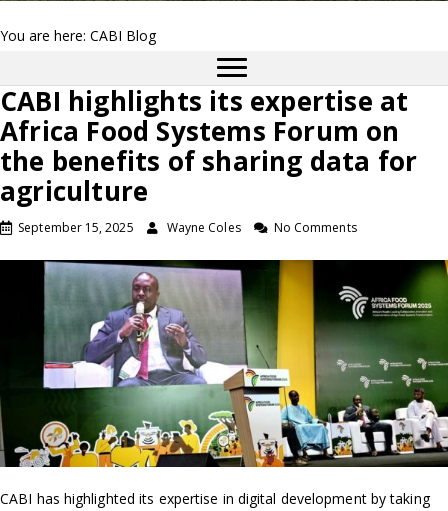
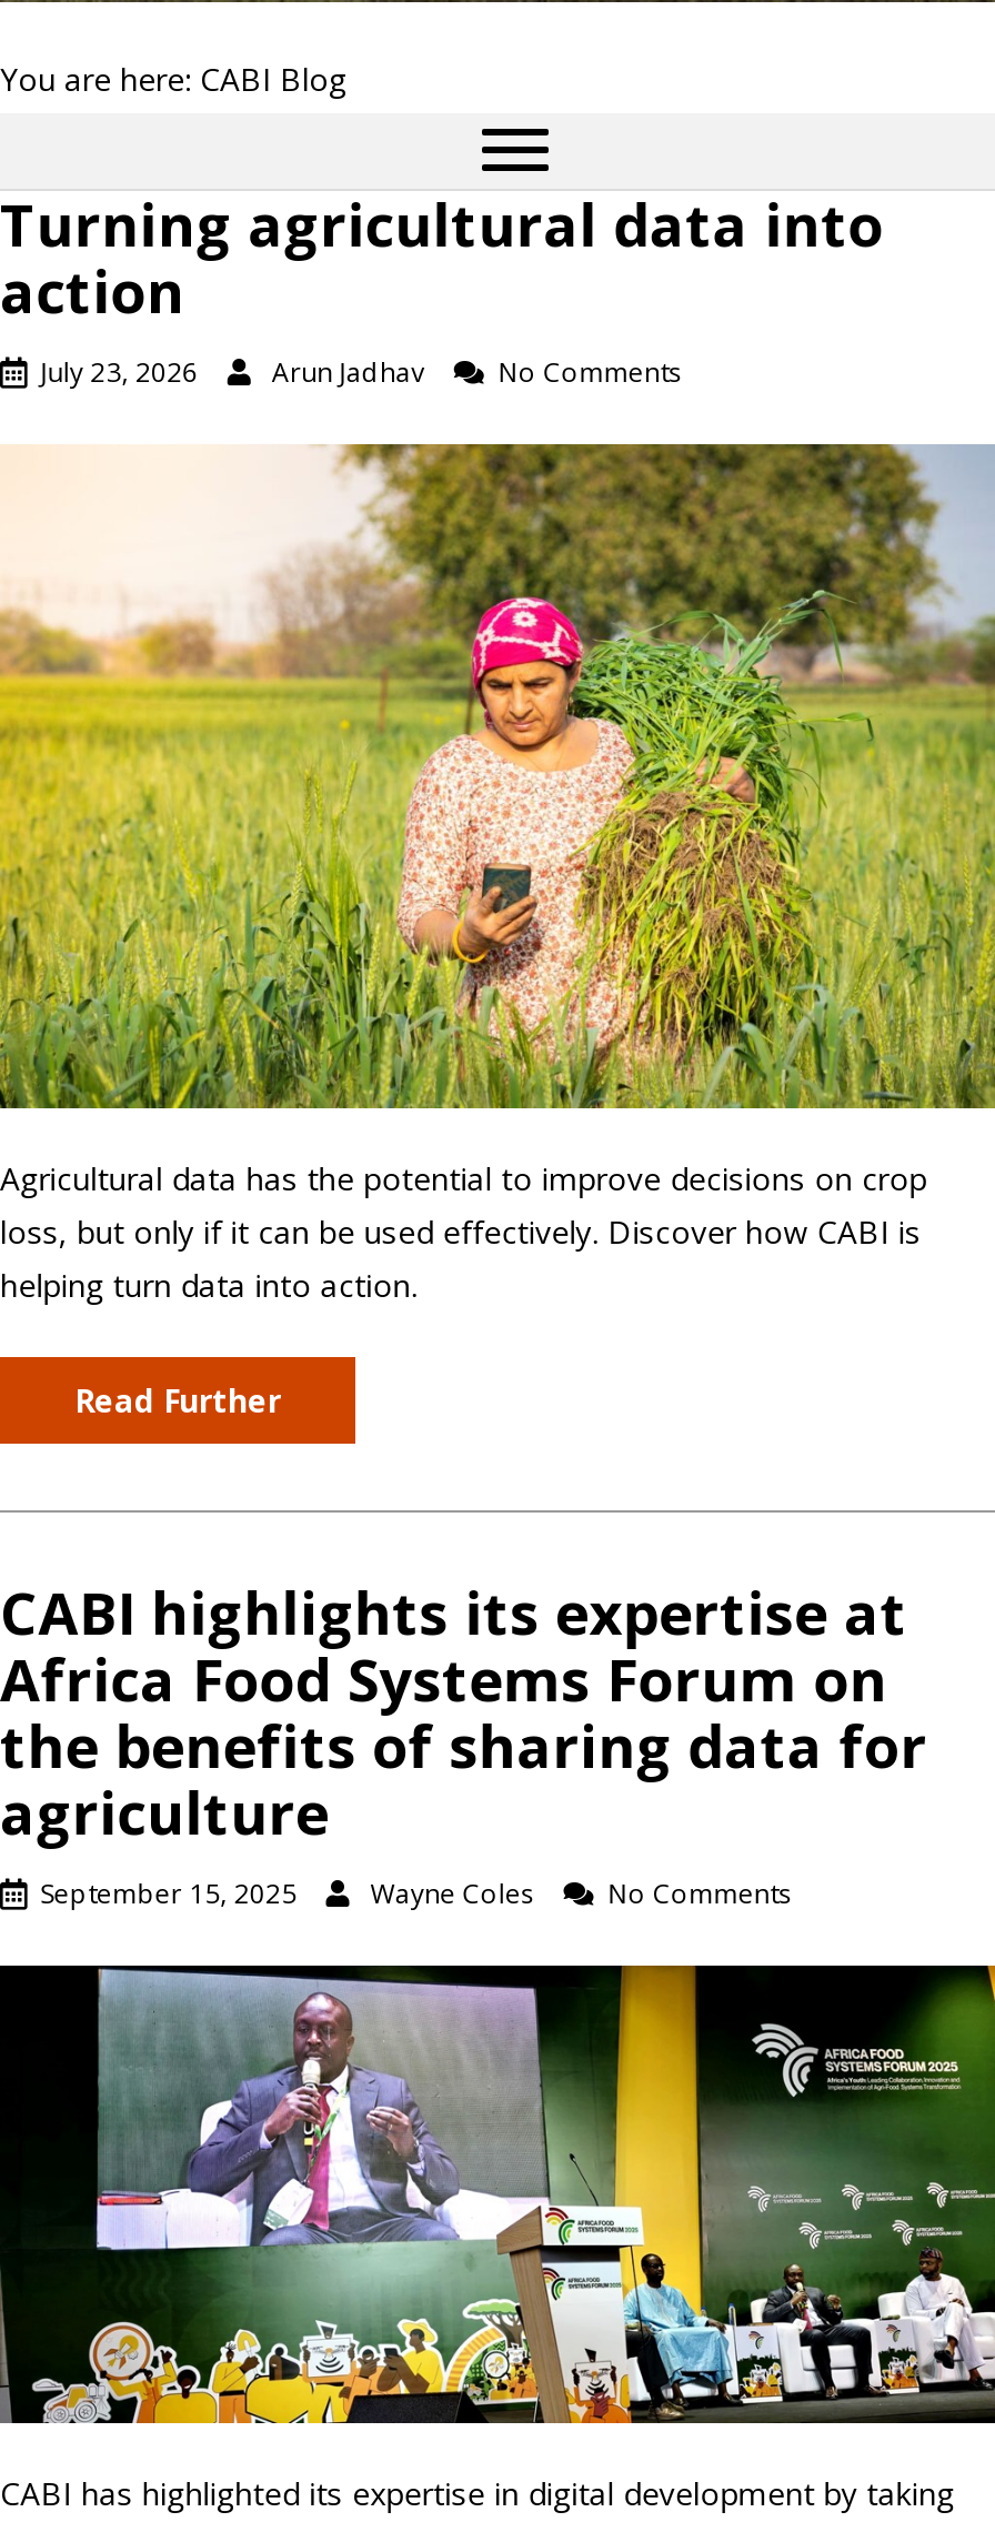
none -> [0,184,884,391] Turning agricultural data into | action | July 23, 2026 | Arun Jadhav | No Comments
none -> [0,442,988,1421] [image] | Agricultural data has the potential to improve decisions on crop | loss, but only if it can be used effectively. Discover how CABI is | helping turn data into action. | Read Further

